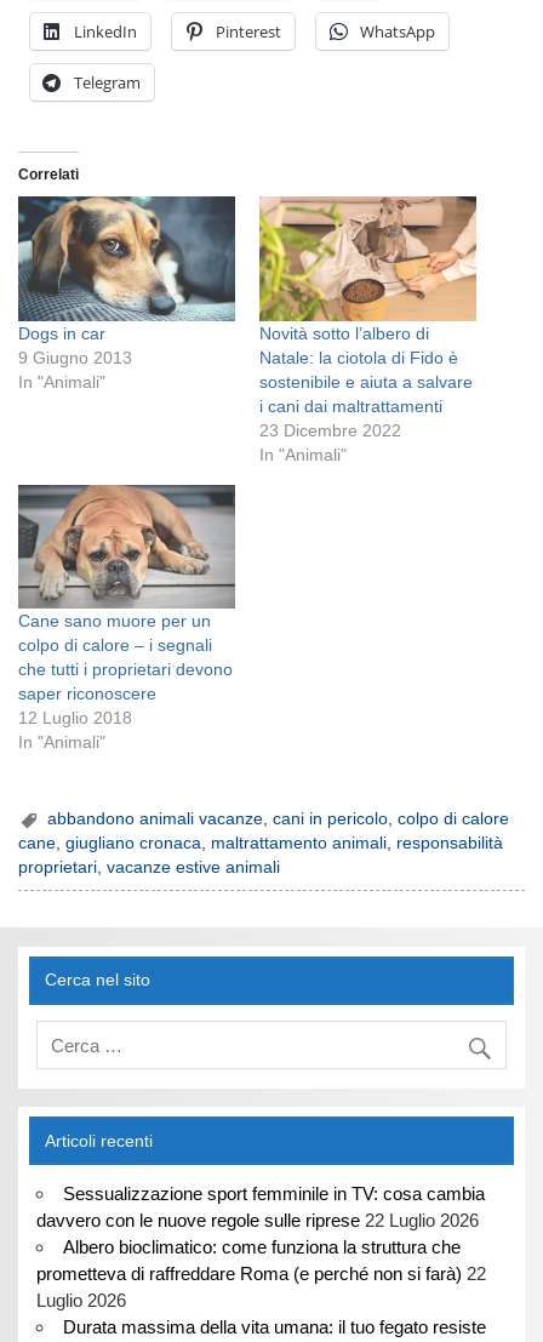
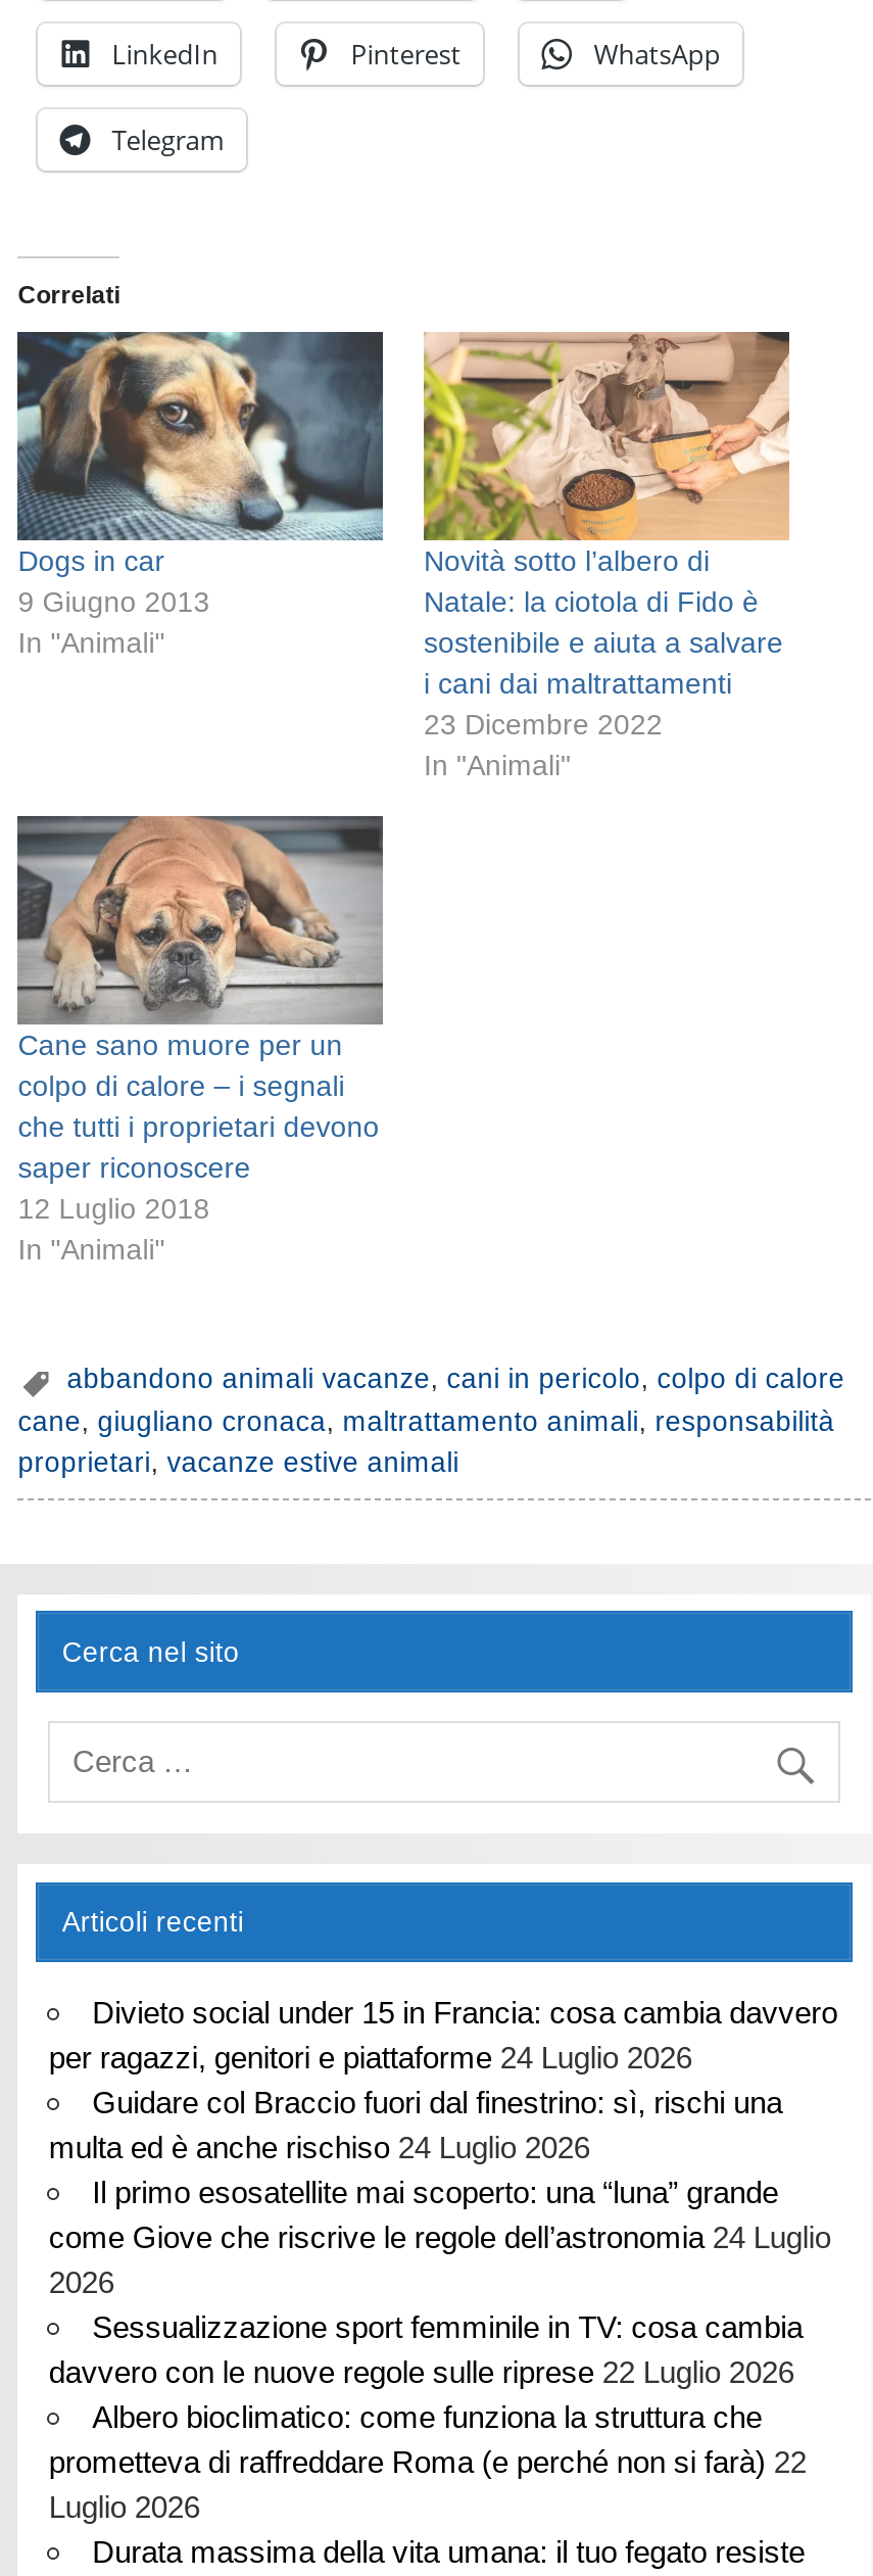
none -> [49,1995,837,2299] Divieto social under 15 in Francia: cosa cambia davvero | per ragazzi, genitori e piattaforme 24 Luglio 2026 | Guidare col Braccio fuori dal finestrino: sì, rischi una | multa ed è anche rischiso 24 Luglio 2026 | Il primo esosatellite mai scoperto: una “luna” grande | come Giove che riscrive le regole dell’astronomia 24 Luglio | 2026

